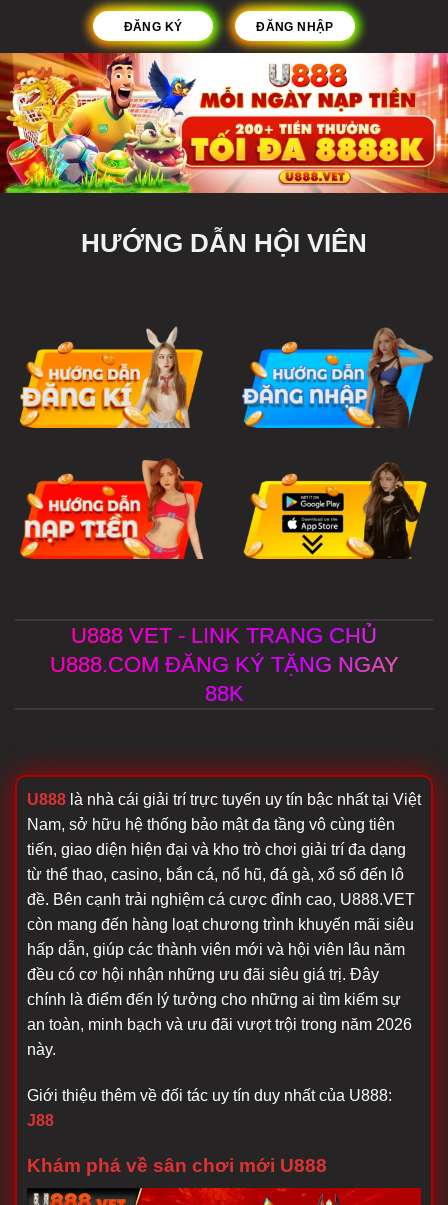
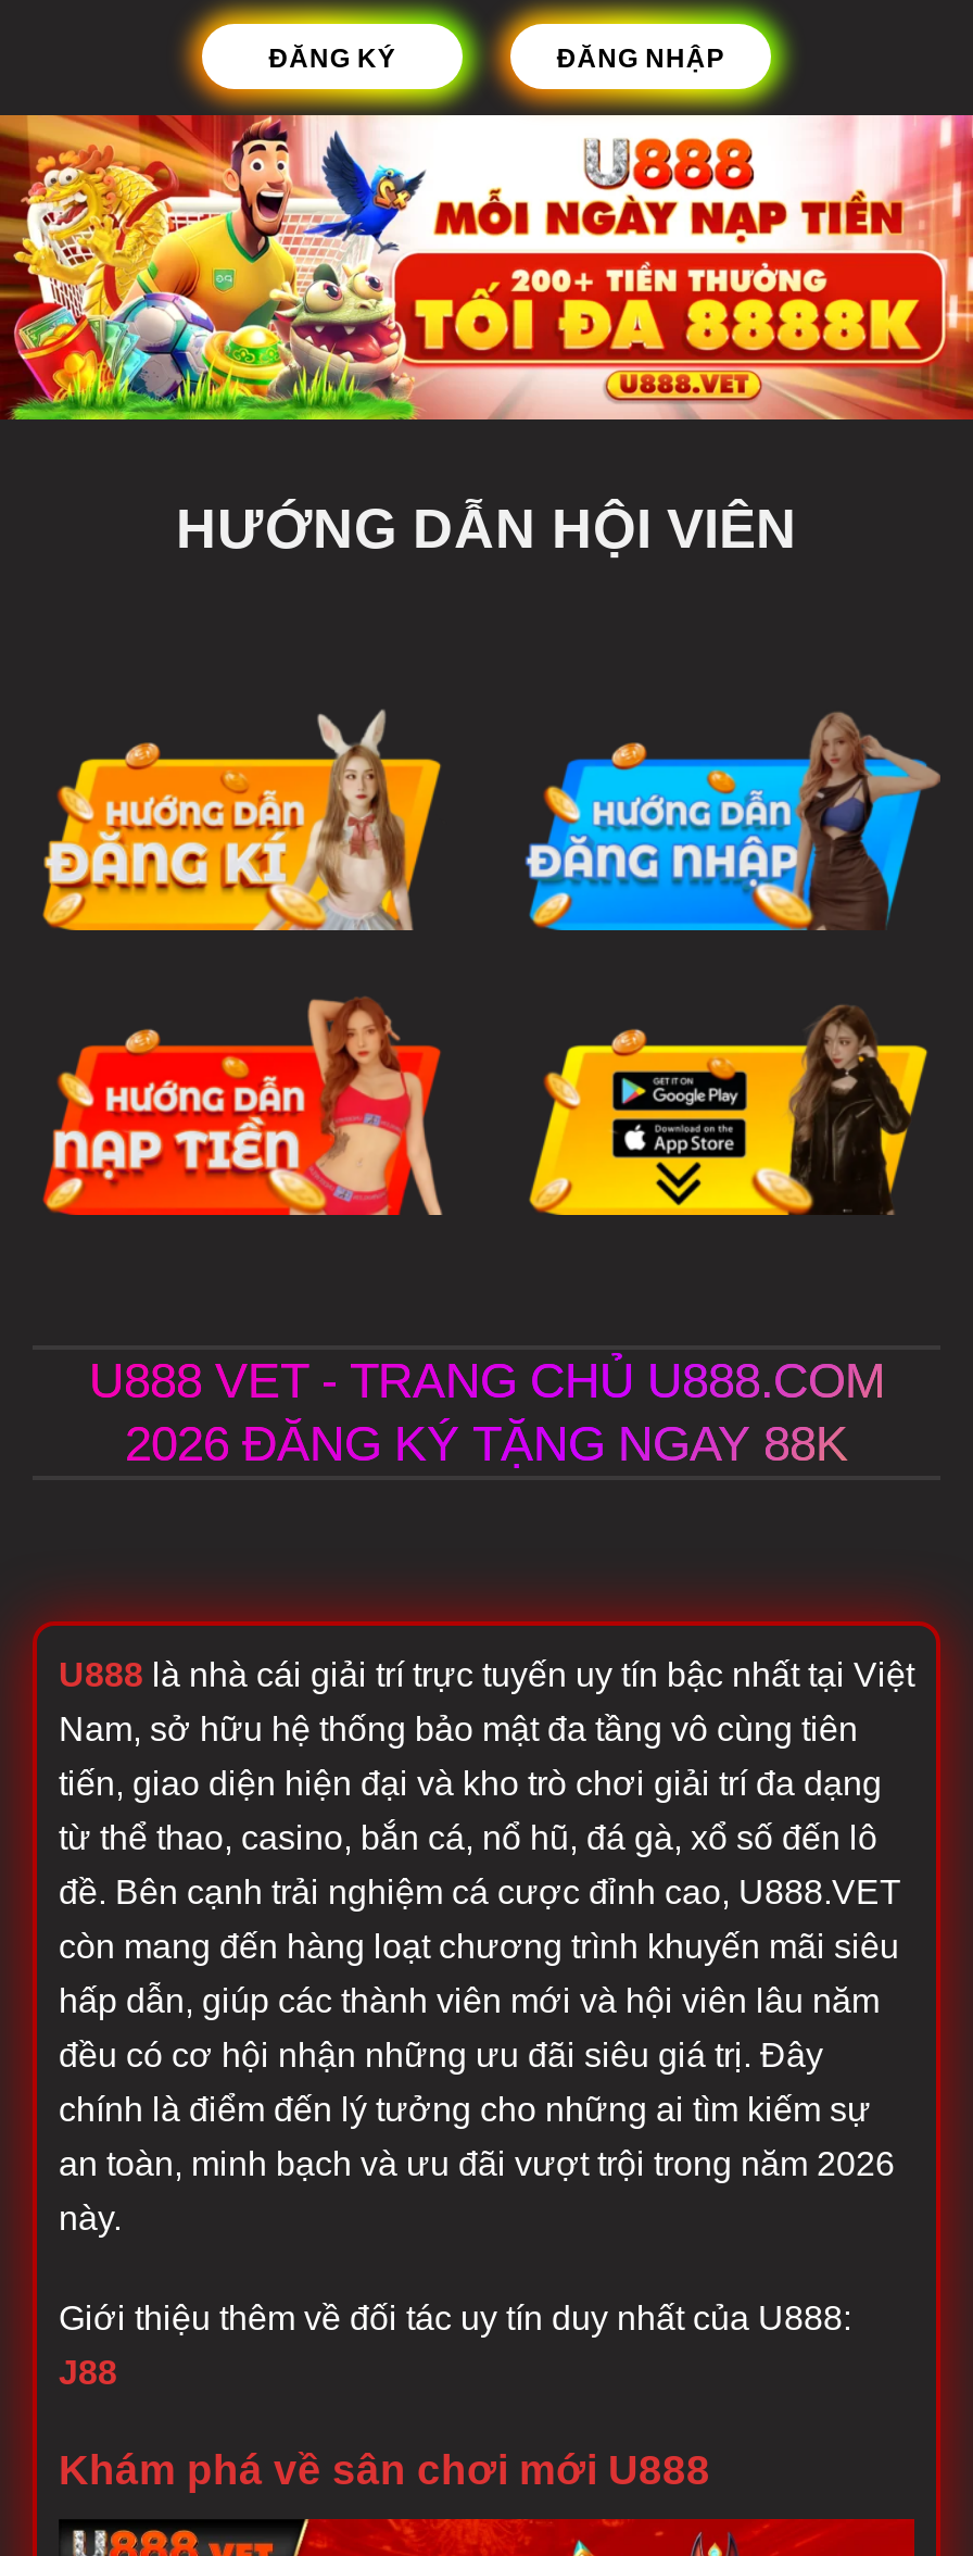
[49,623,398,706] U888 VET - LINK TRANG CHỦ | U888.COM ĐĂNG KÝ TẶNG NGAY | 88K -> [89,1355,884,1472] U888 VET - TRANG CHỦ U888.COM | 2026 ĐĂNG KÝ TẶNG NGAY 88K

